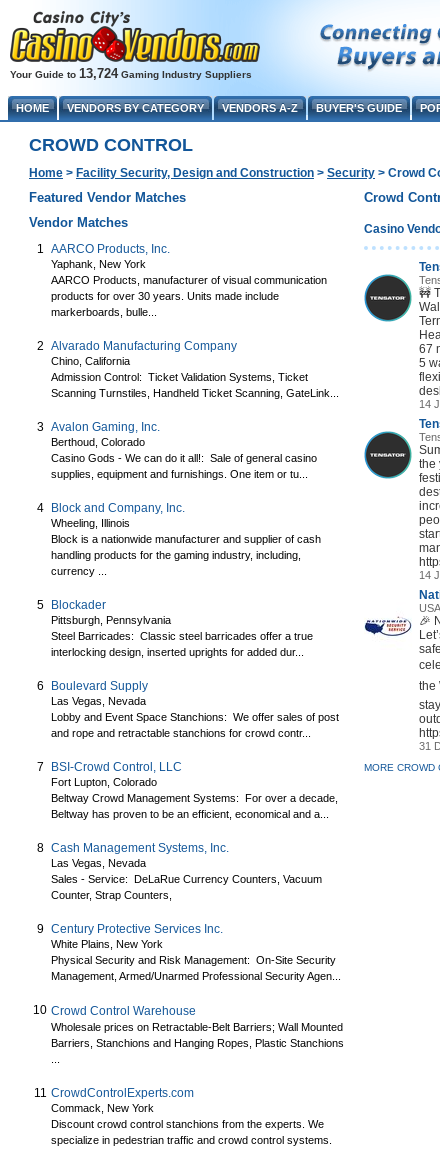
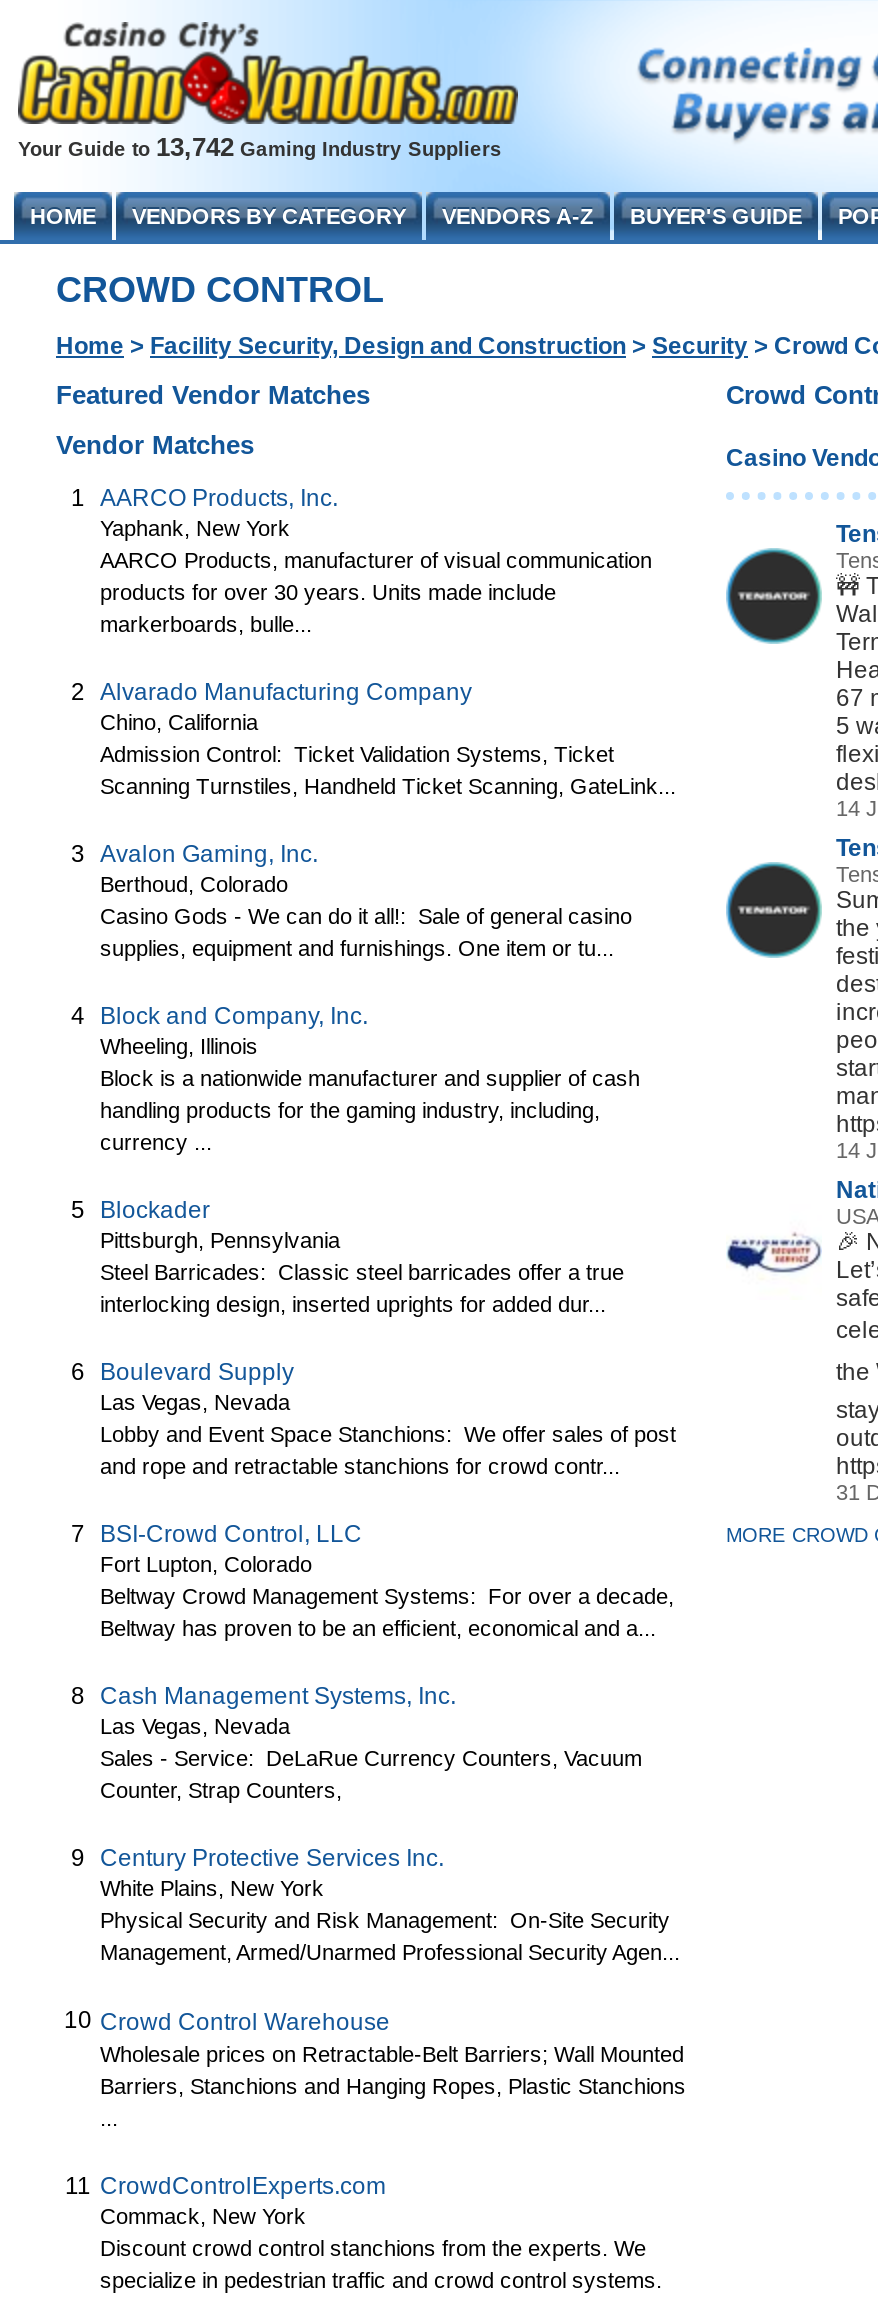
[10,66,252,81] Your Guide to 13,724 Gaming Industry Suppliers -> [18,132,502,162] Your Guide to 13,742 Gaming Industry Suppliers

